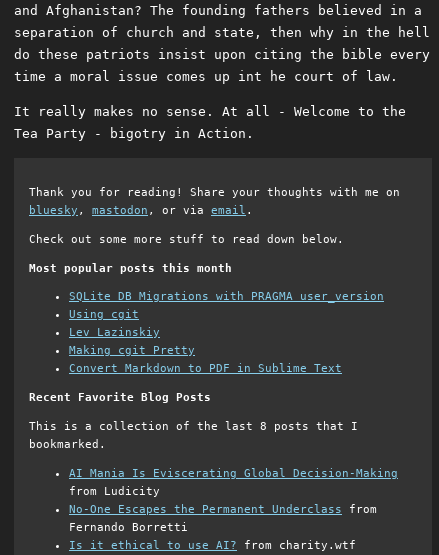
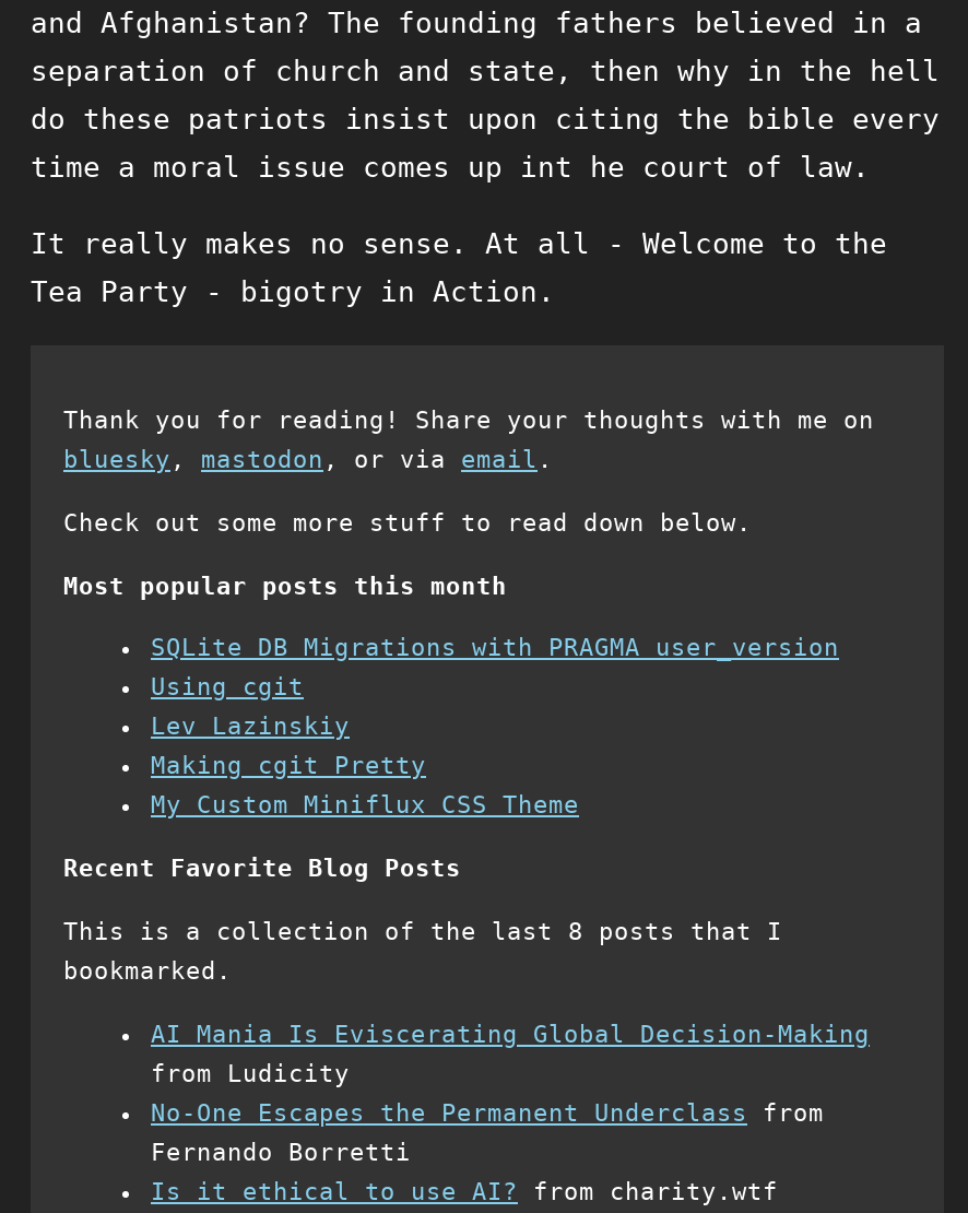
[69,362,342,375] Convert Markdown to PDF in Sublime Text -> [151,792,579,821] My Custom Miniflux CSS Theme

